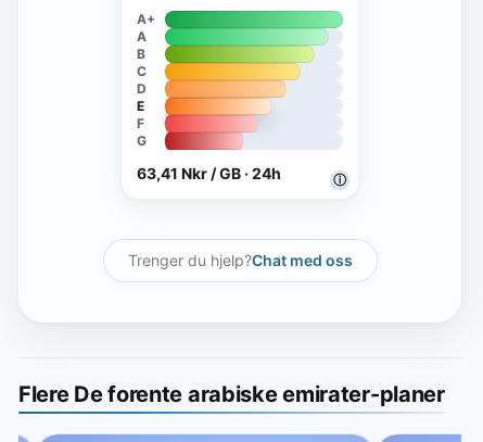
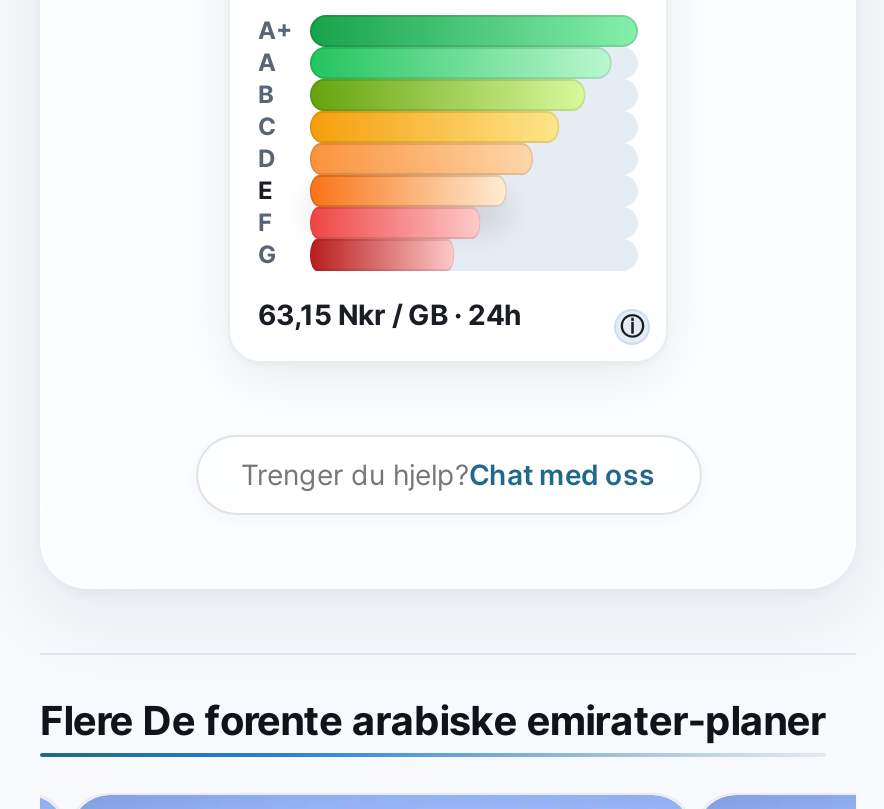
[137,164,281,182] 63,41 Nkr / GB · 24h -> [258,297,522,331] 63,15 Nkr / GB · 24h

